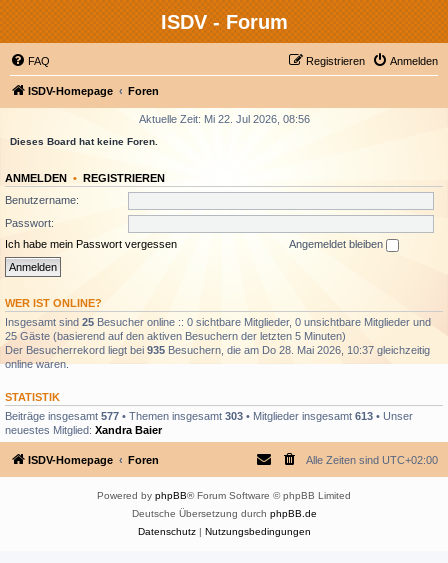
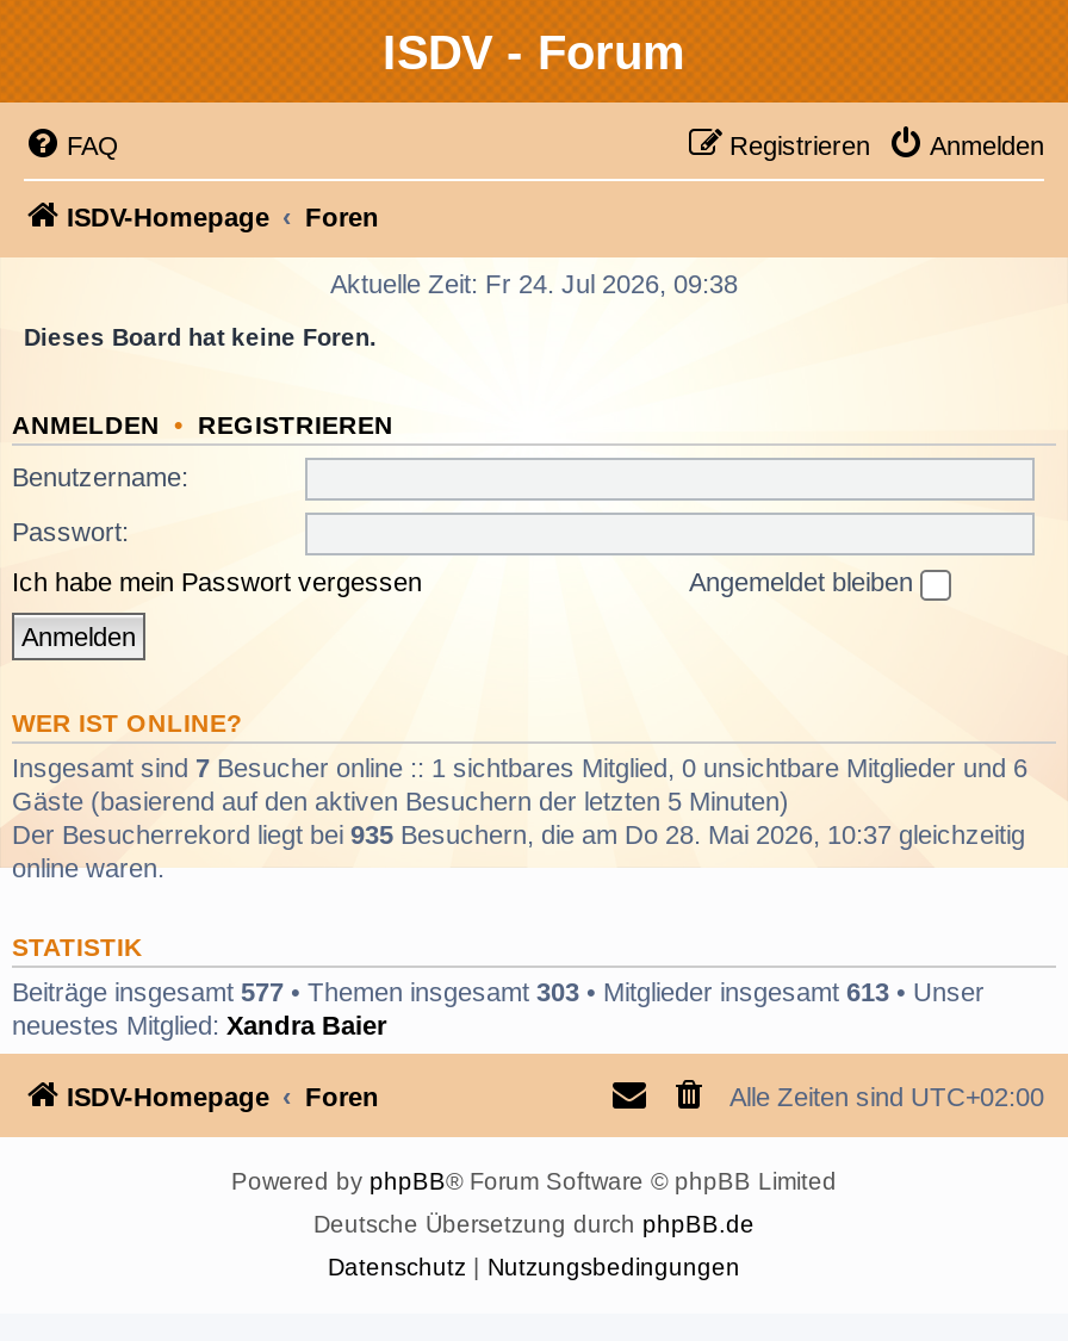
[138,113,309,125] Aktuelle Zeit: Mi 22. Jul 2026, 08:56 -> [330,269,738,298] Aktuelle Zeit: Fr 24. Jul 2026, 09:38
[5,316,431,342] Insgesamt sind 25 Besucher online :: 0 sichtbare Mitglieder, 0 unsichtbare Mitglieder und | 25 Gäste (basierend auf den aktiven Besuchern der letzten 5 Minuten) -> [12,752,1027,814] Insgesamt sind 7 Besucher online :: 1 sichtbares Mitglied, 0 unsichtbare Mitglieder und 6 | Gäste (basierend auf den aktiven Besuchern der letzten 5 Minuten)

